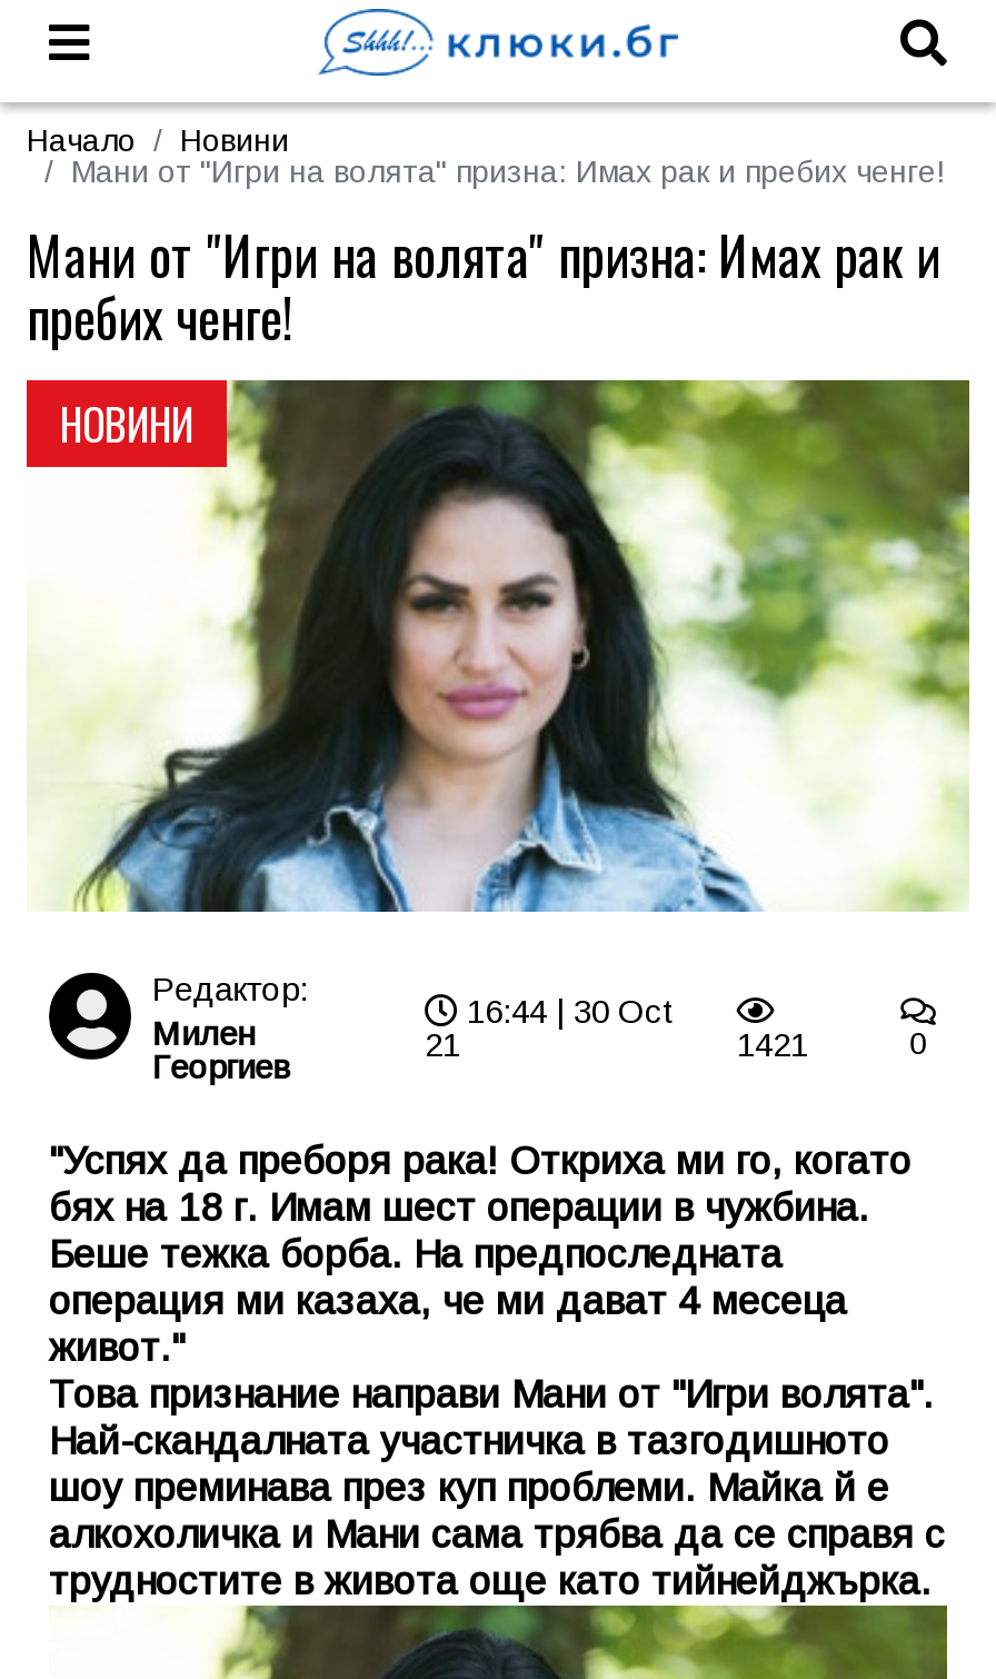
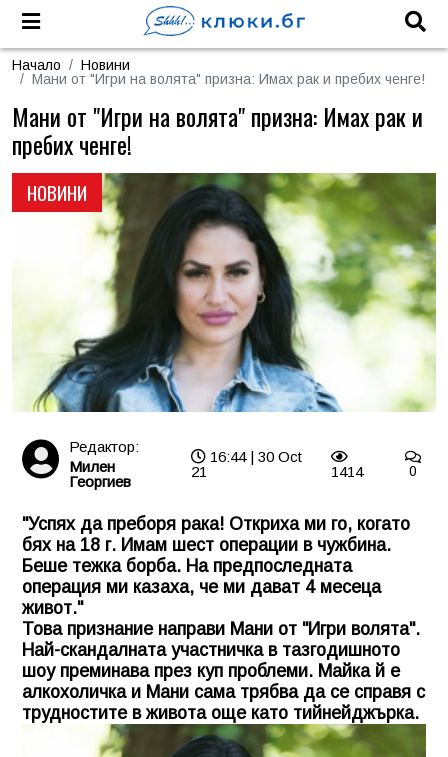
[737,1024,808,1062] 1421 -> [331,462,363,479] 1414

